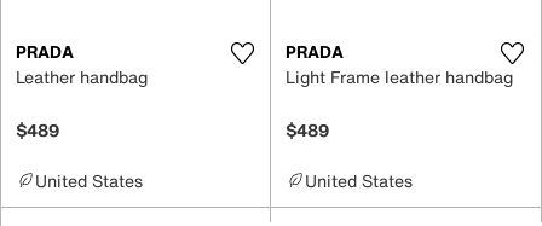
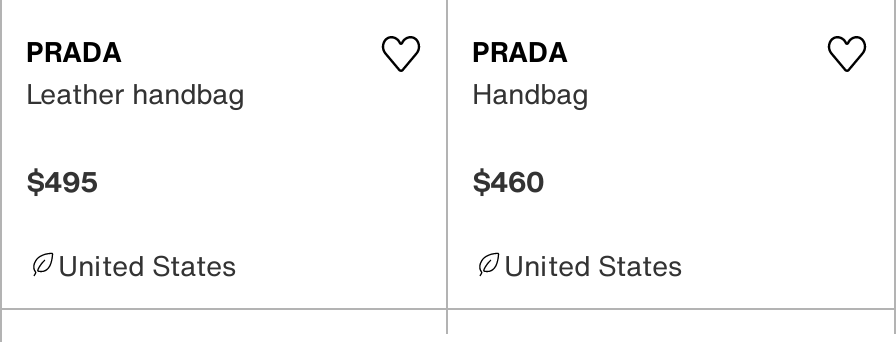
[286,65,513,90] Light Frame leather handbag -> [472,73,588,115] Handbag
[16,117,59,142] $489 -> [26,160,98,202] $495
[286,117,329,142] $489 -> [472,160,544,202] $460

